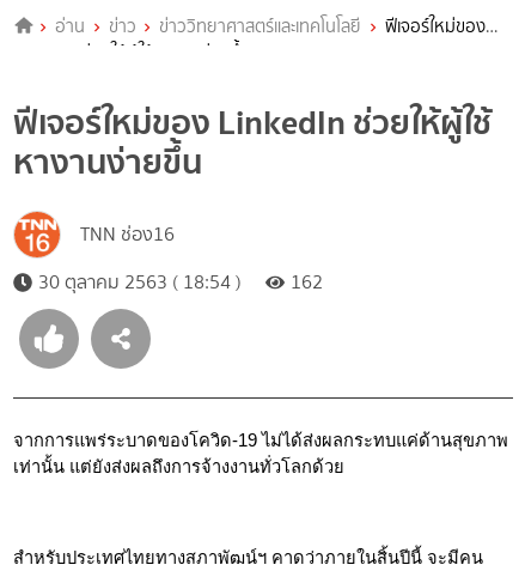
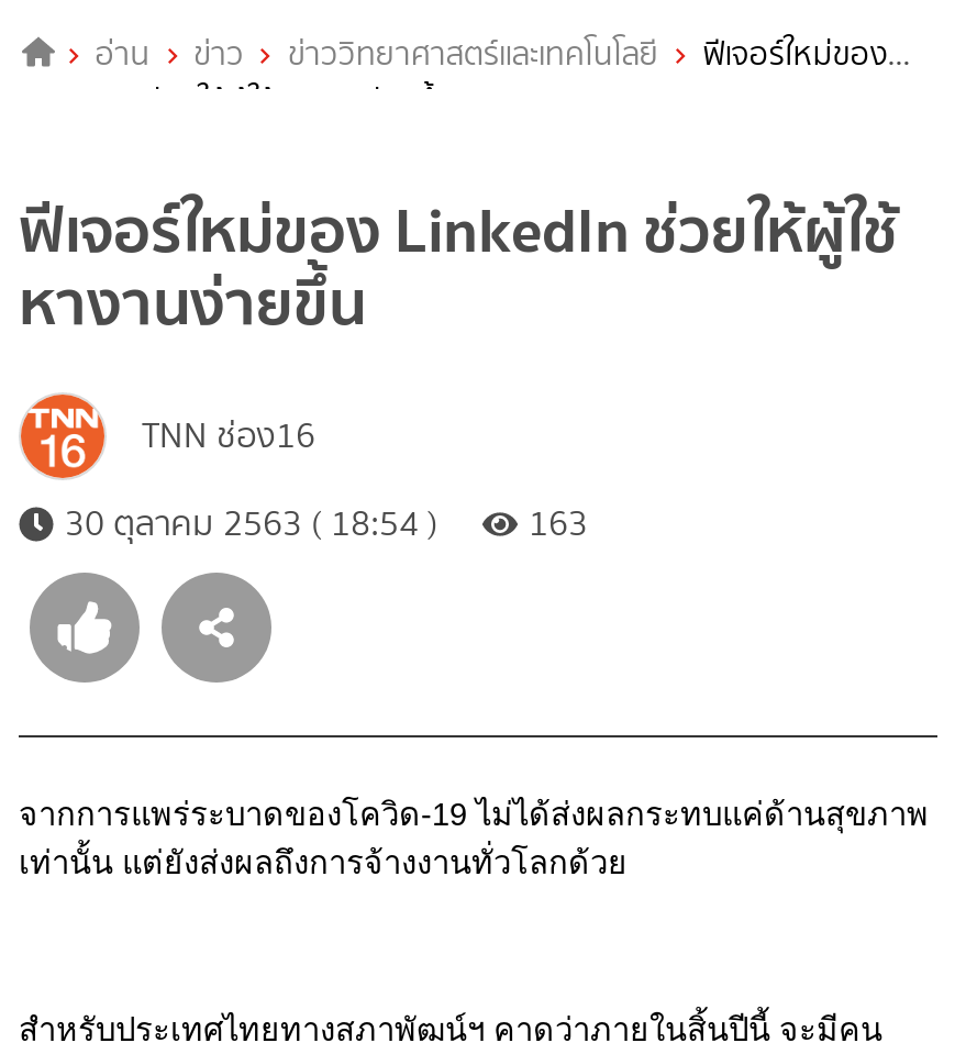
[38,268,323,296] 30 ตุลาคม 2563 ( 18:54 ) 162 -> [65,498,588,548] 30 ตุลาคม 2563 ( 18:54 ) 163

